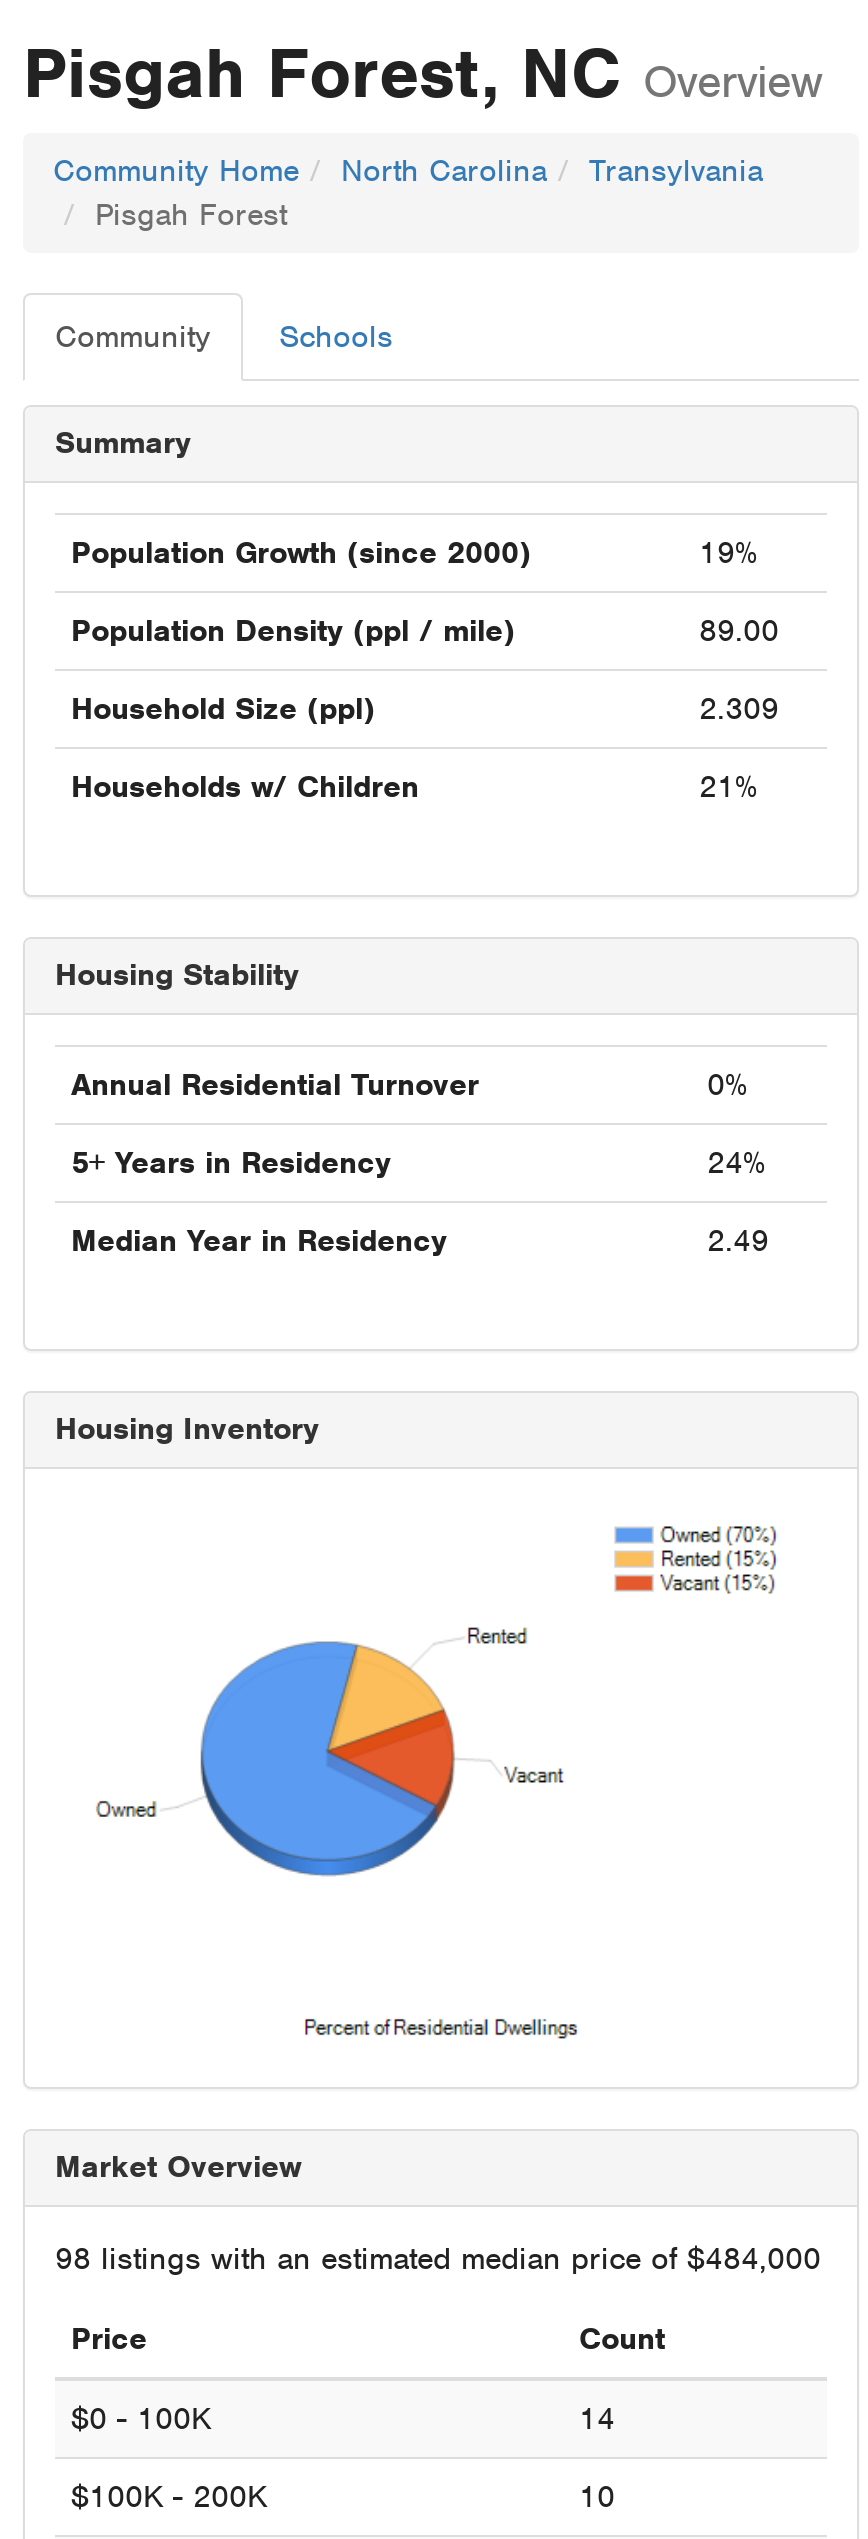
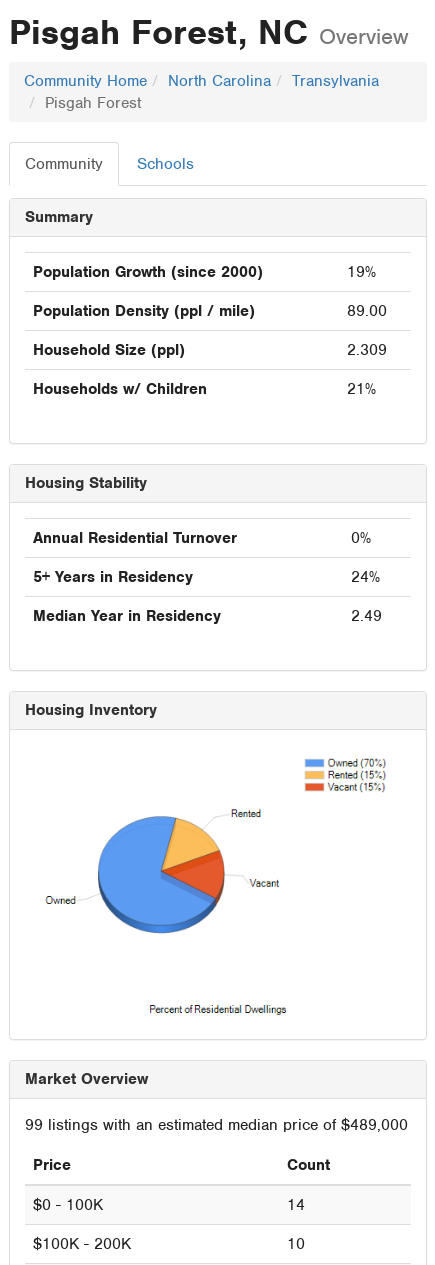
[55,2239,821,2279] 98 listings with an estimated median price of $484,000 -> [25,1115,408,1135] 99 listings with an estimated median price of $489,000

